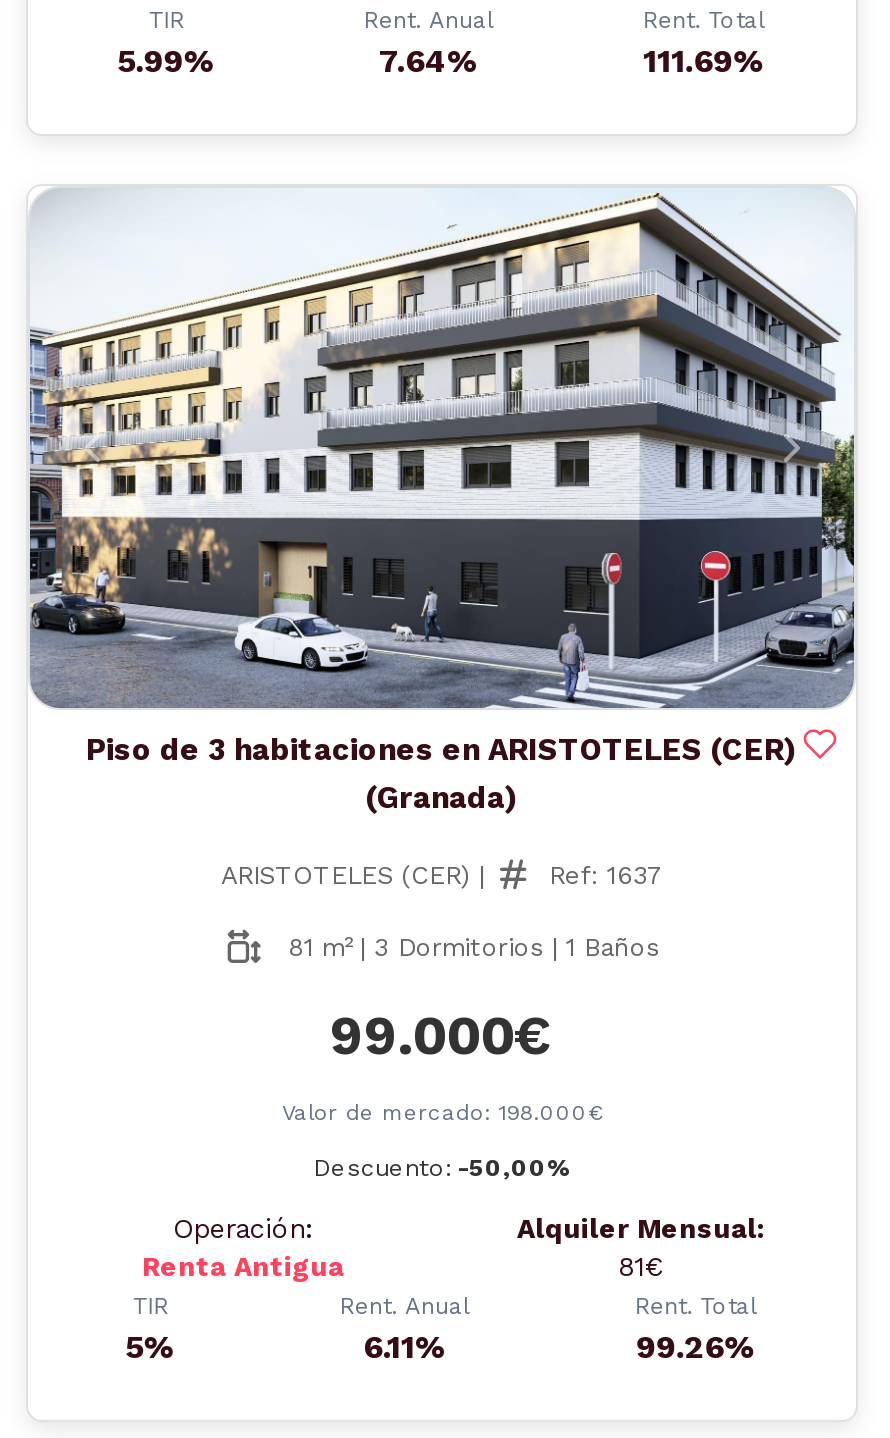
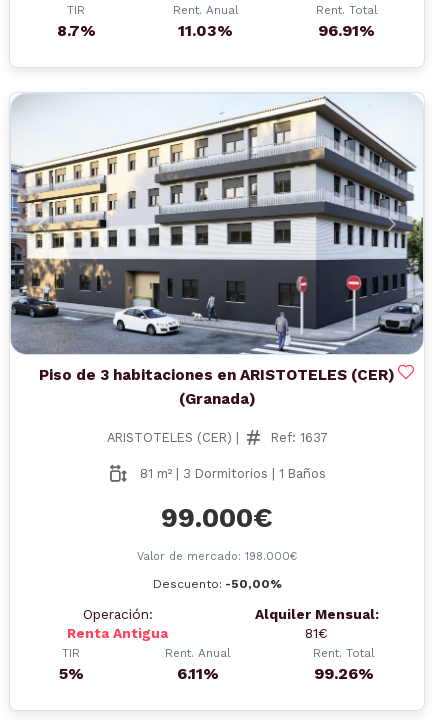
[118,42,216,80] 5.99% -> [56,21,95,40] 8.7%
[379,42,479,80] 7.64% -> [178,21,233,40] 11.03%
[643,42,765,80] 111.69% -> [318,21,375,40] 96.91%

